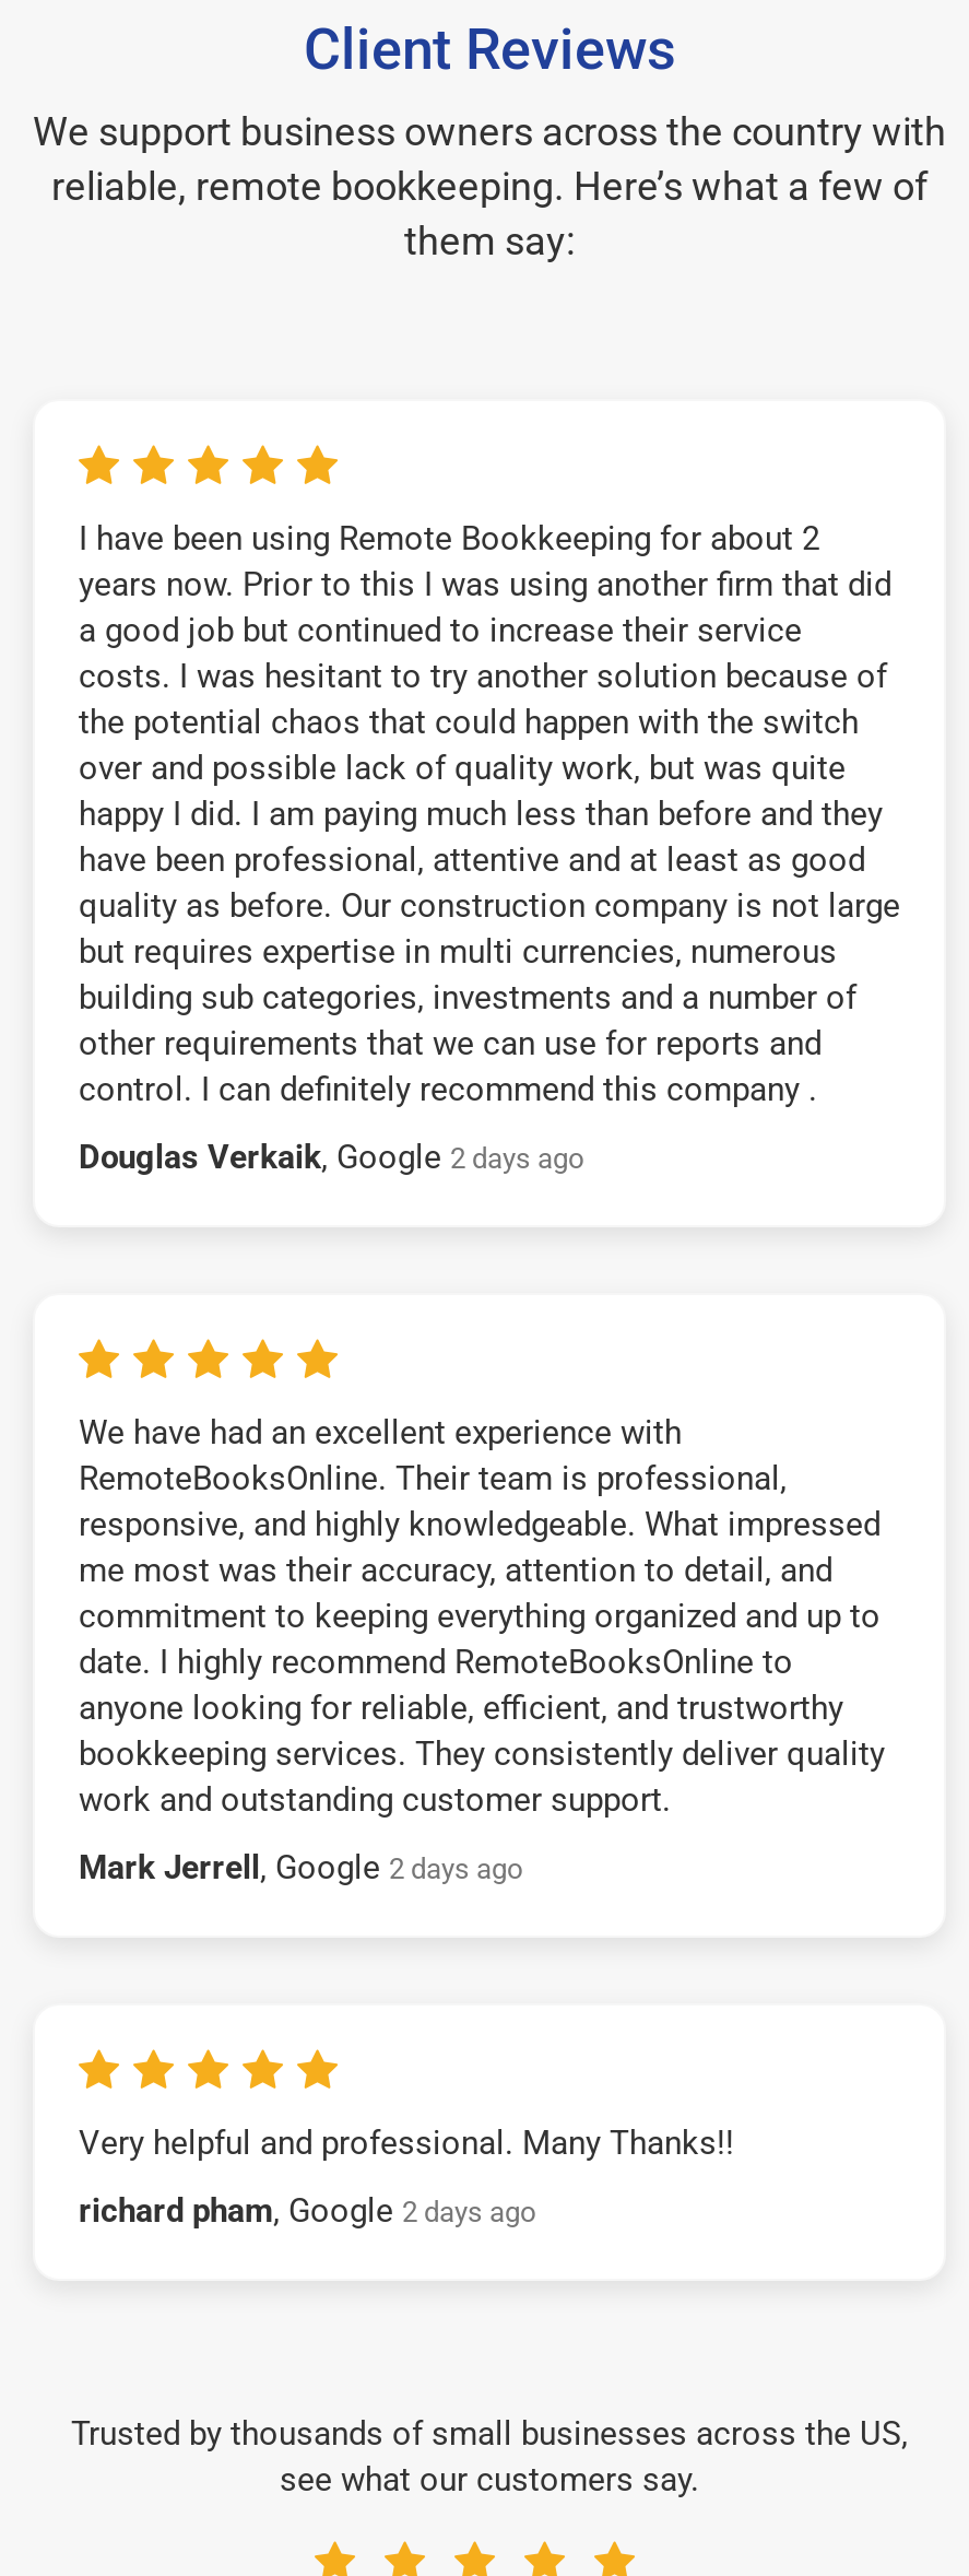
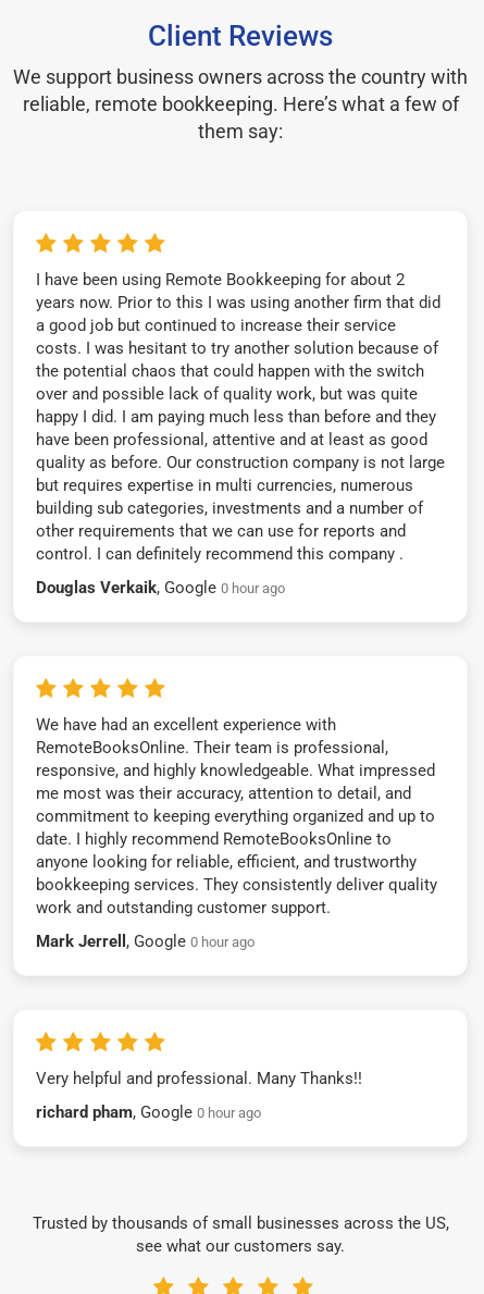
[79,1137,583,1176] Douglas Verkaik, Google 2 days ago -> [36,577,285,597] Douglas Verkaik, Google 0 hour ago
[79,1847,522,1886] Mark Jerrell, Google 2 days ago -> [36,931,255,951] Mark Jerrell, Google 0 hour ago
[79,2190,535,2230] richard pham, Google 2 days ago -> [36,1102,261,1122] richard pham, Google 0 hour ago

